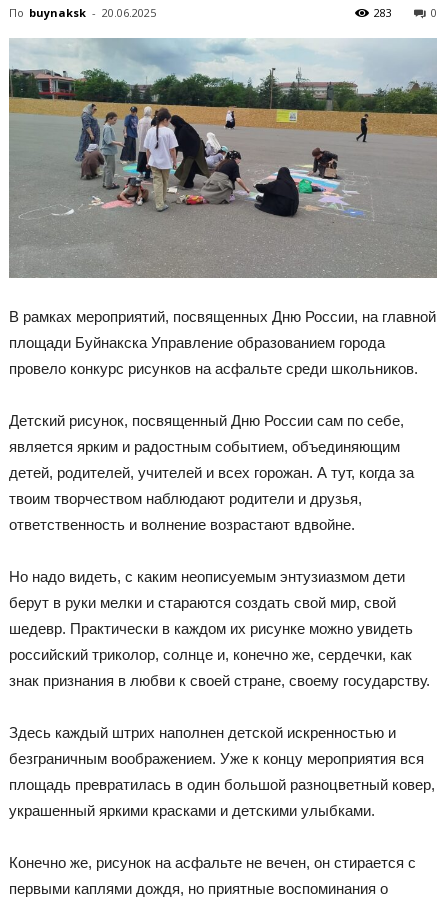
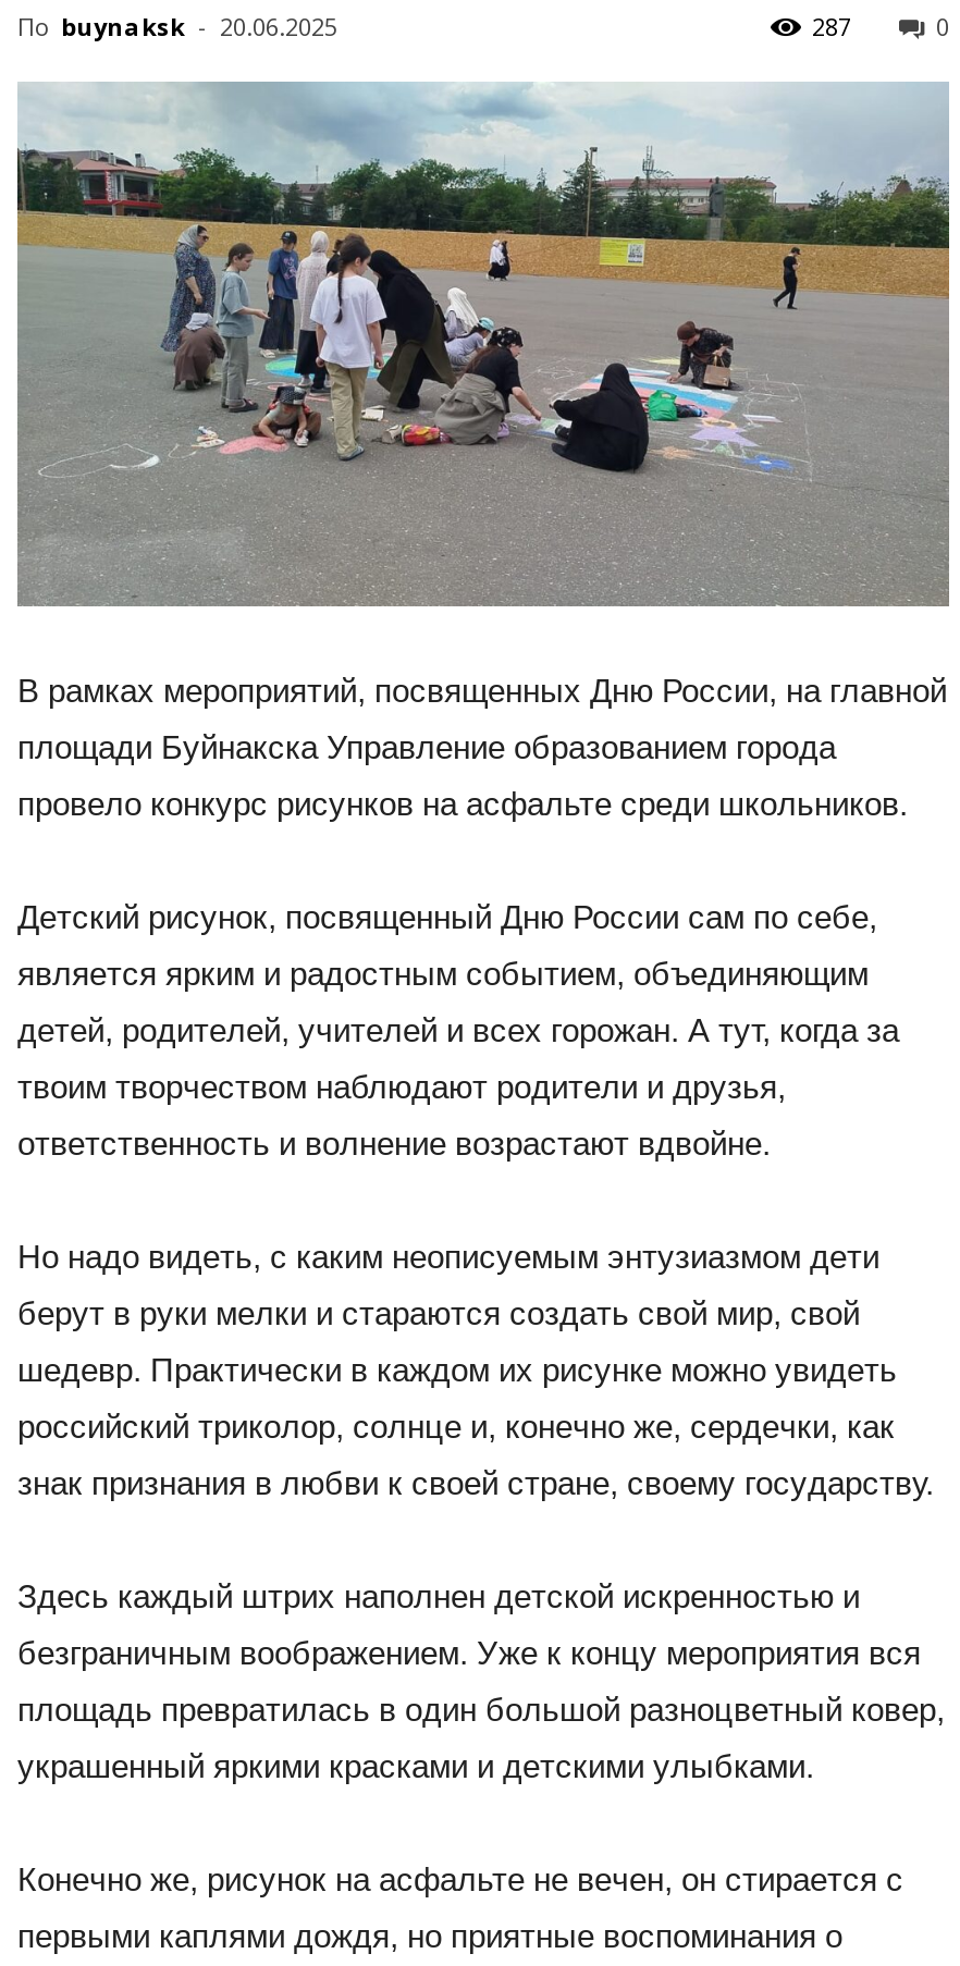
[374,5,392,20] 283 -> [812,10,851,42] 287

